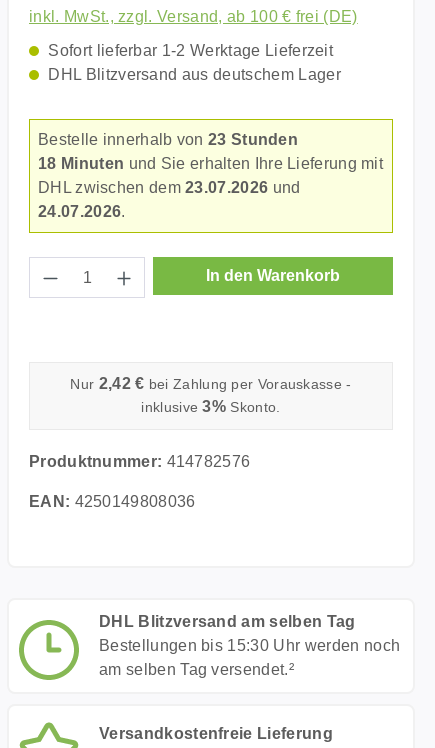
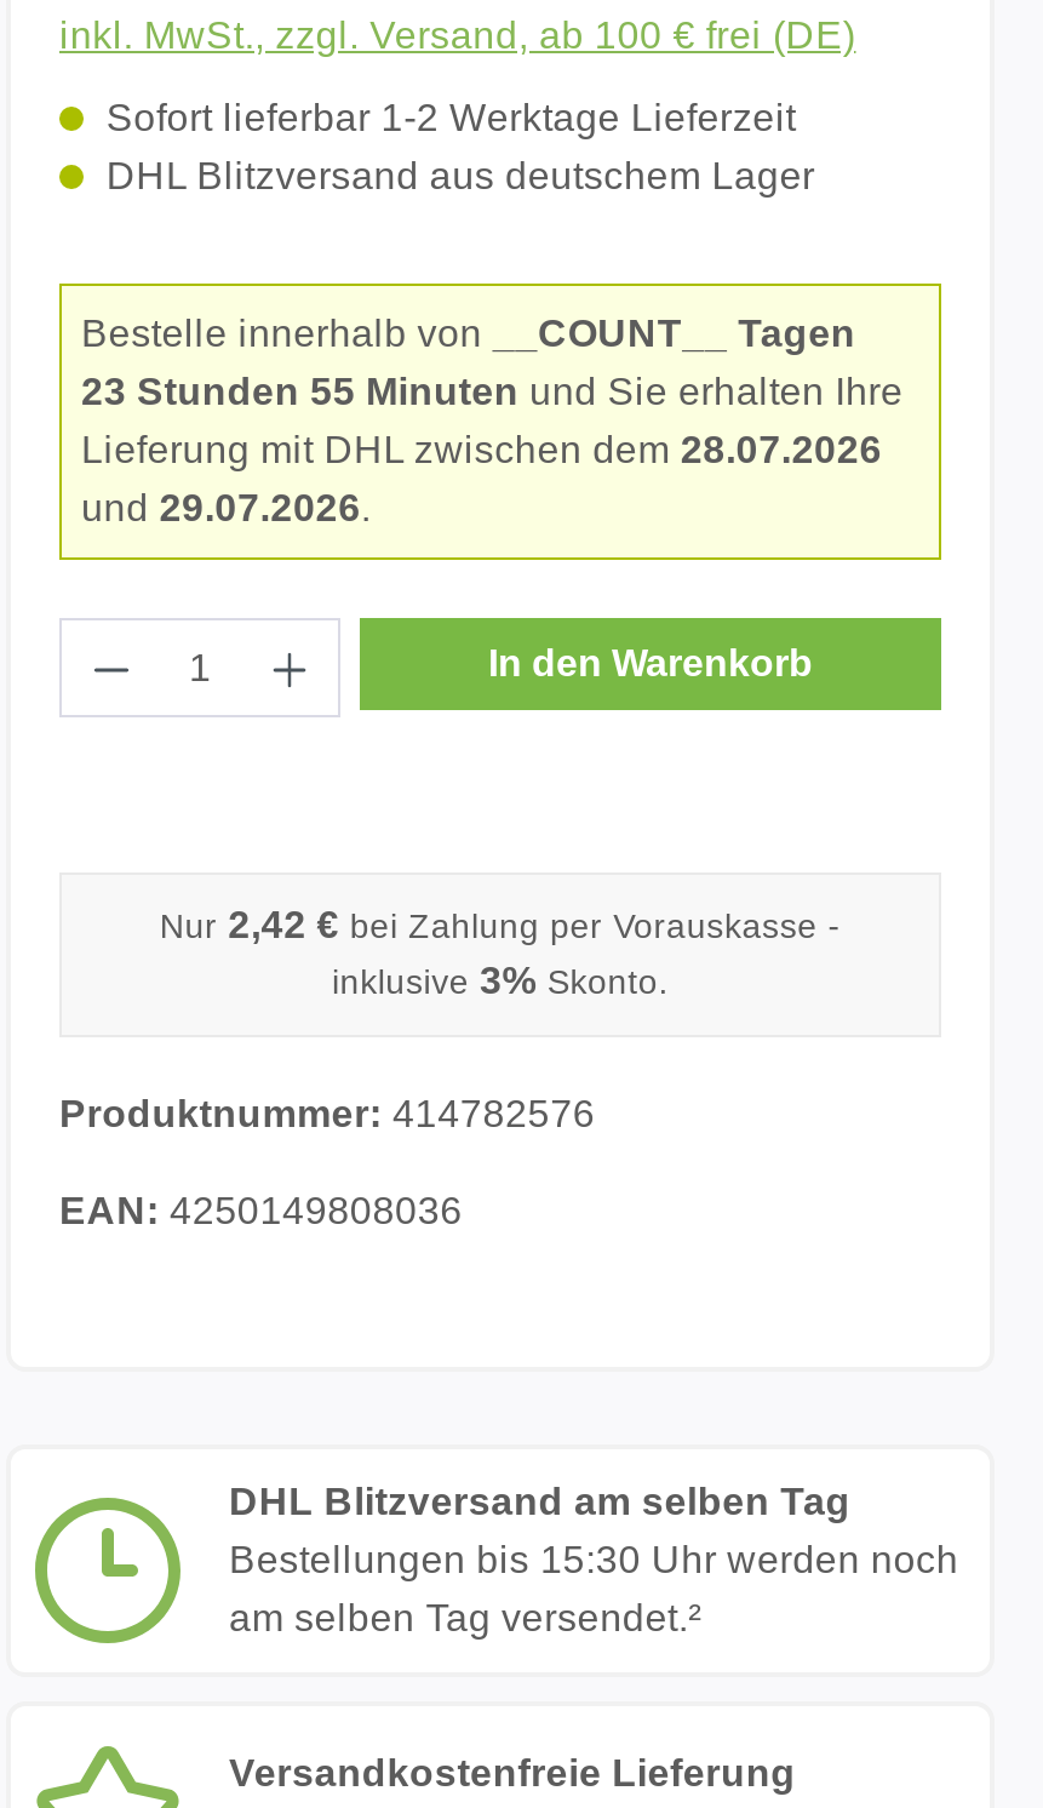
[38,131,383,220] Bestelle innerhalb von 23 Stunden | 18 Minuten und Sie erhalten Ihre Lieferung mit | DHL zwischen dem 23.07.2026 und | 24.07.2026. -> [81,313,903,528] Bestelle innerhalb von __COUNT__ Tagen | 23 Stunden 55 Minuten und Sie erhalten Ihre | Lieferung mit DHL zwischen dem 28.07.2026 | und 29.07.2026.

